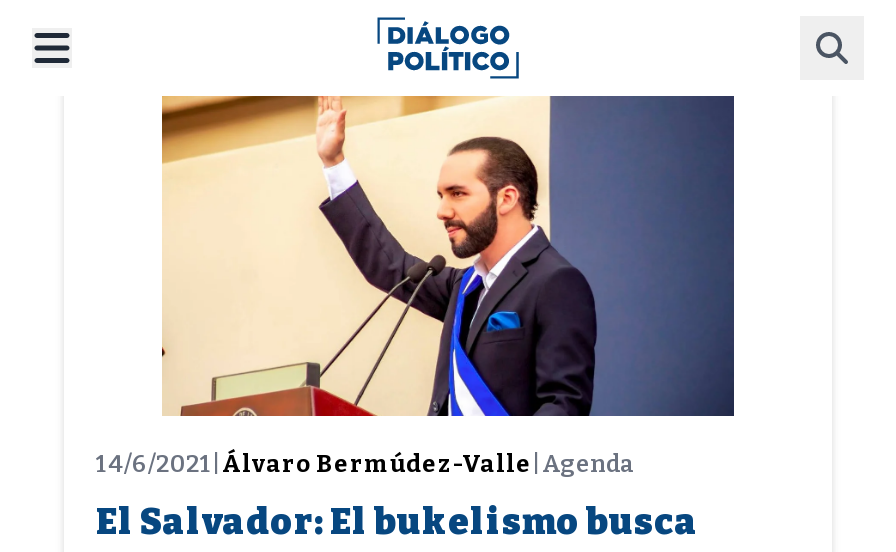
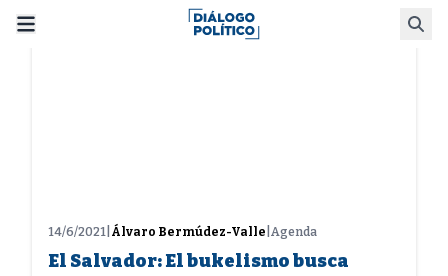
[160,94,736,418] [image] -> none

